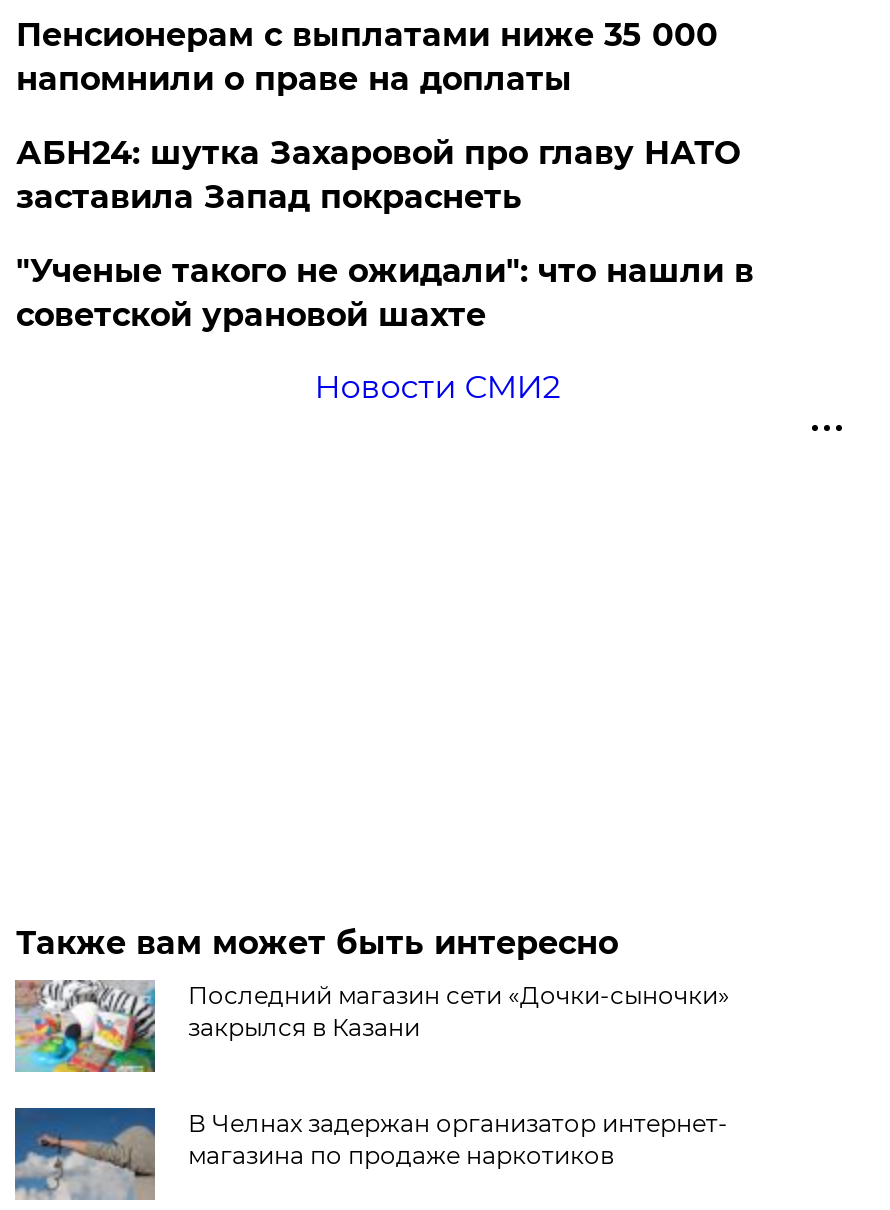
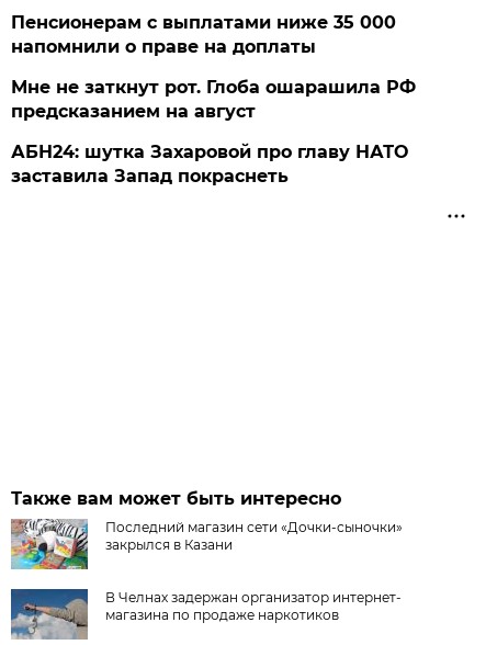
none -> [11,77,416,122] Мне не заткнут рот. Глоба ошарашила РФ | предсказанием на август
moved [16,134,740,216] -> [11,142,409,186]: АБН24: шутка Захаровой про главу НАТО | заставила Запад покраснеть
[16,252,754,406] "Ученые такого не ожидали": что нашли в | советской урановой шахте | Новости СМИ2 -> none

